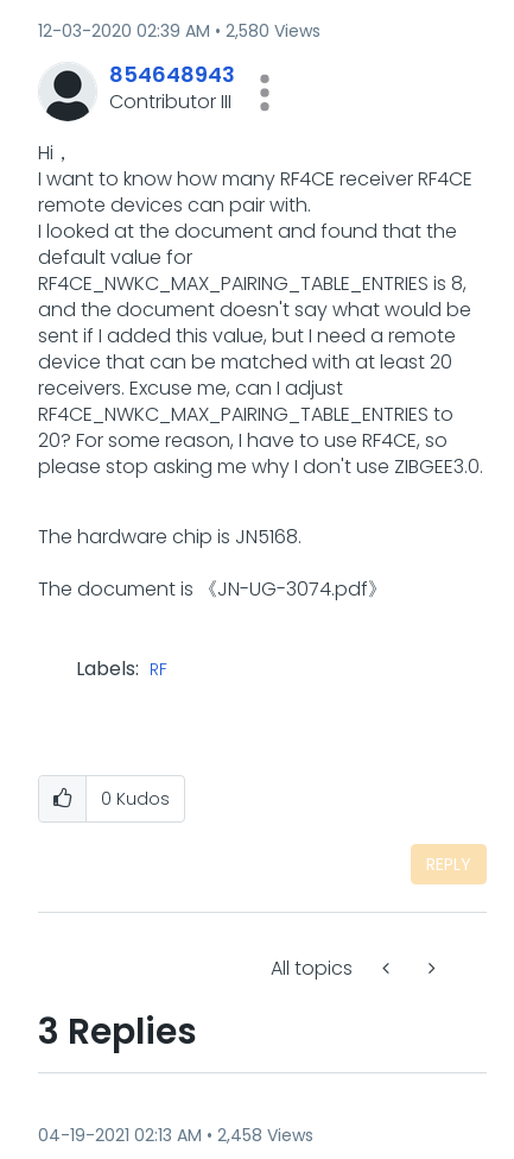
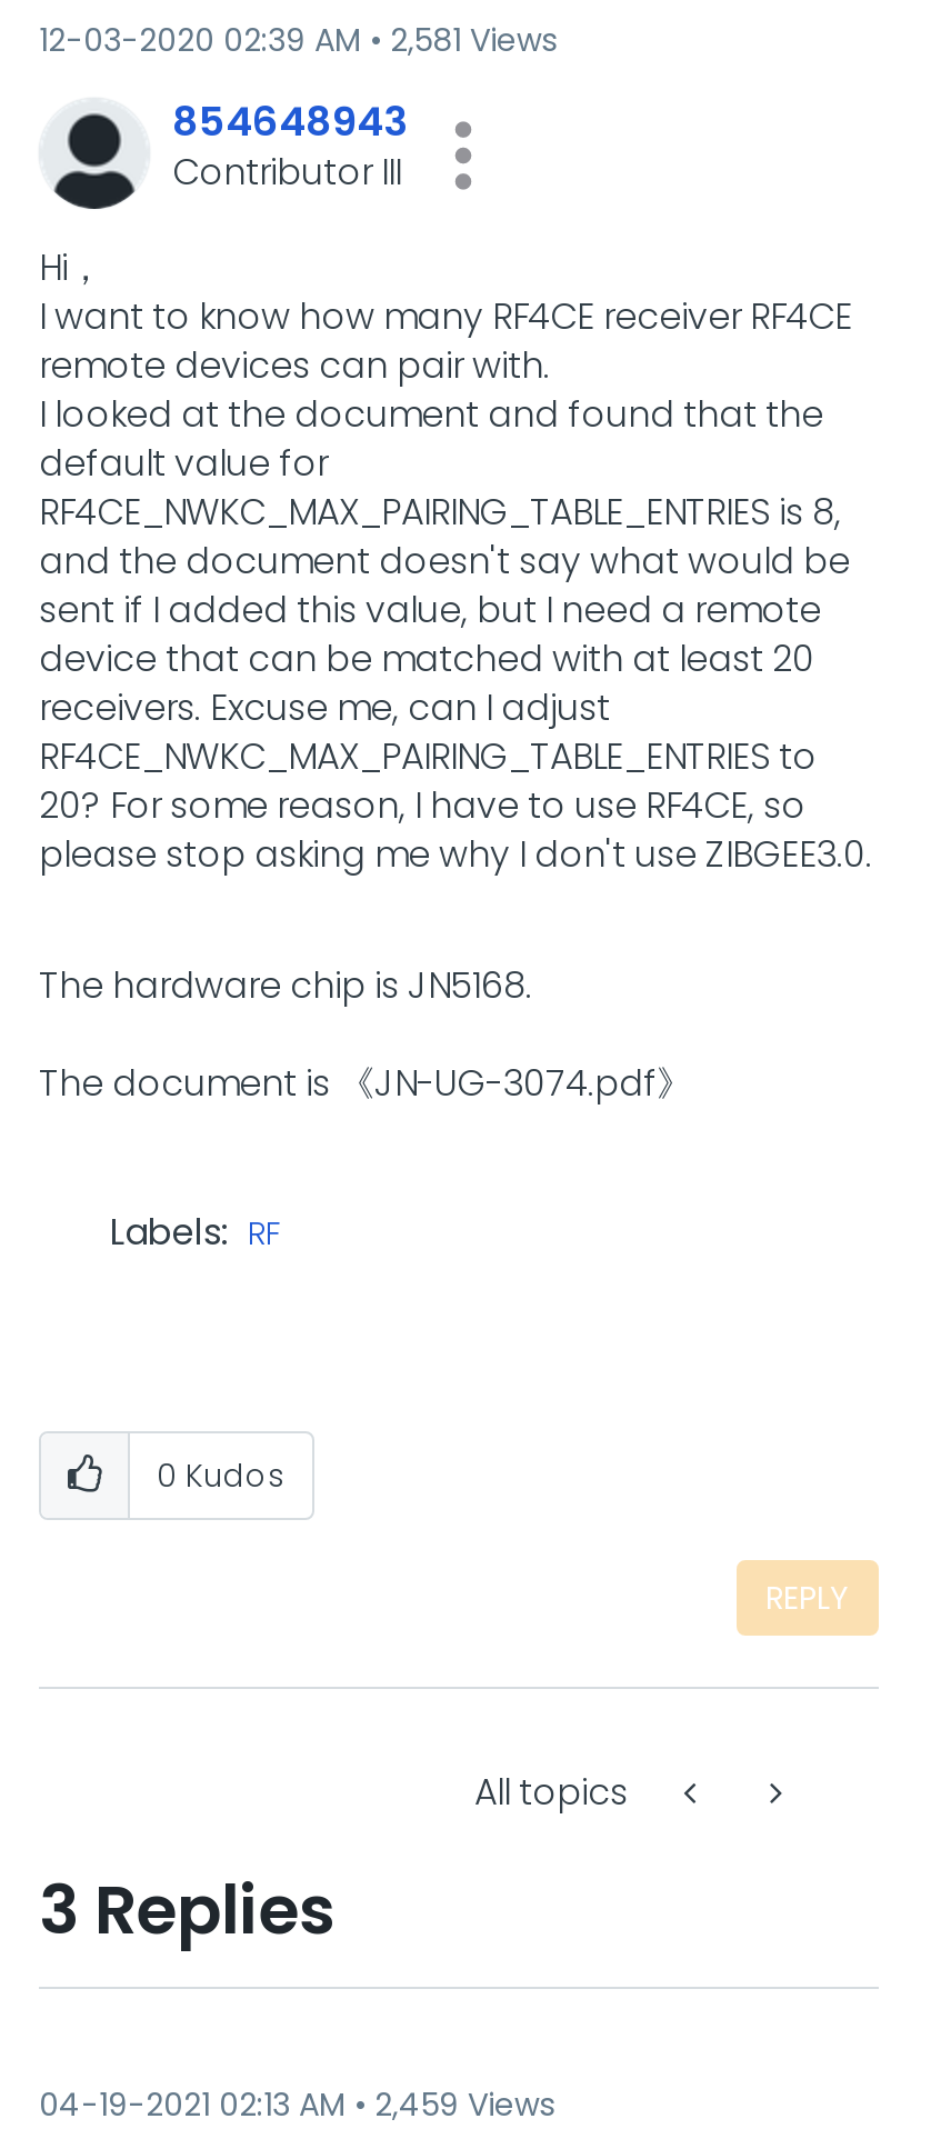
[38,19,321,43] 12-03-2020 02:39 AM 2,580 Views -> [39,18,557,62] 12-03-2020 02:39 AM 2,581 Views
[38,1123,313,1147] 04-19-2021 02:13 AM 2,458 Views -> [39,2082,554,2127] 04-19-2021 02:13 AM 2,459 Views

